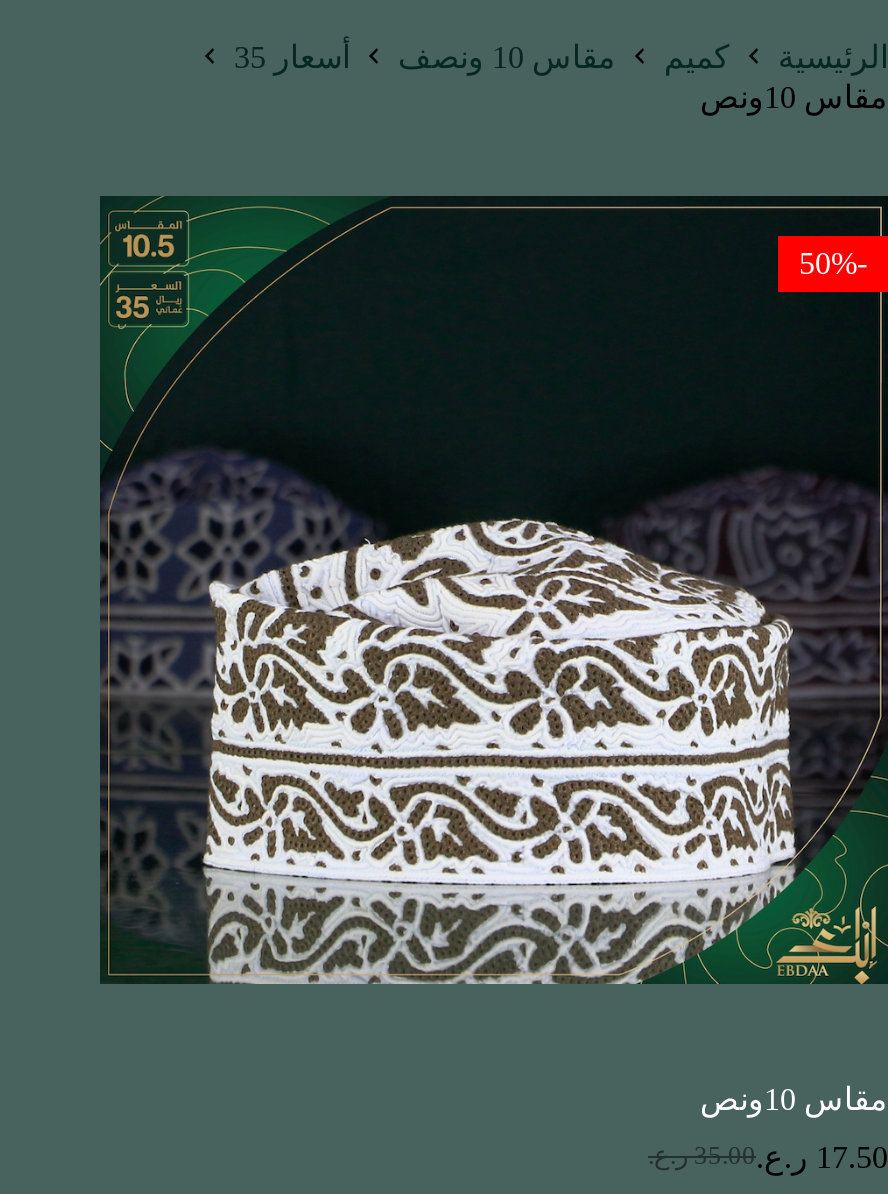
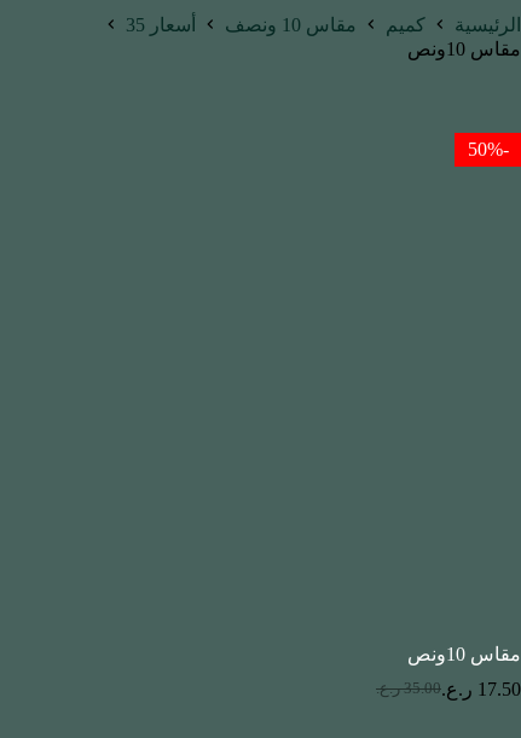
[100,196,882,986] [image] -> none

